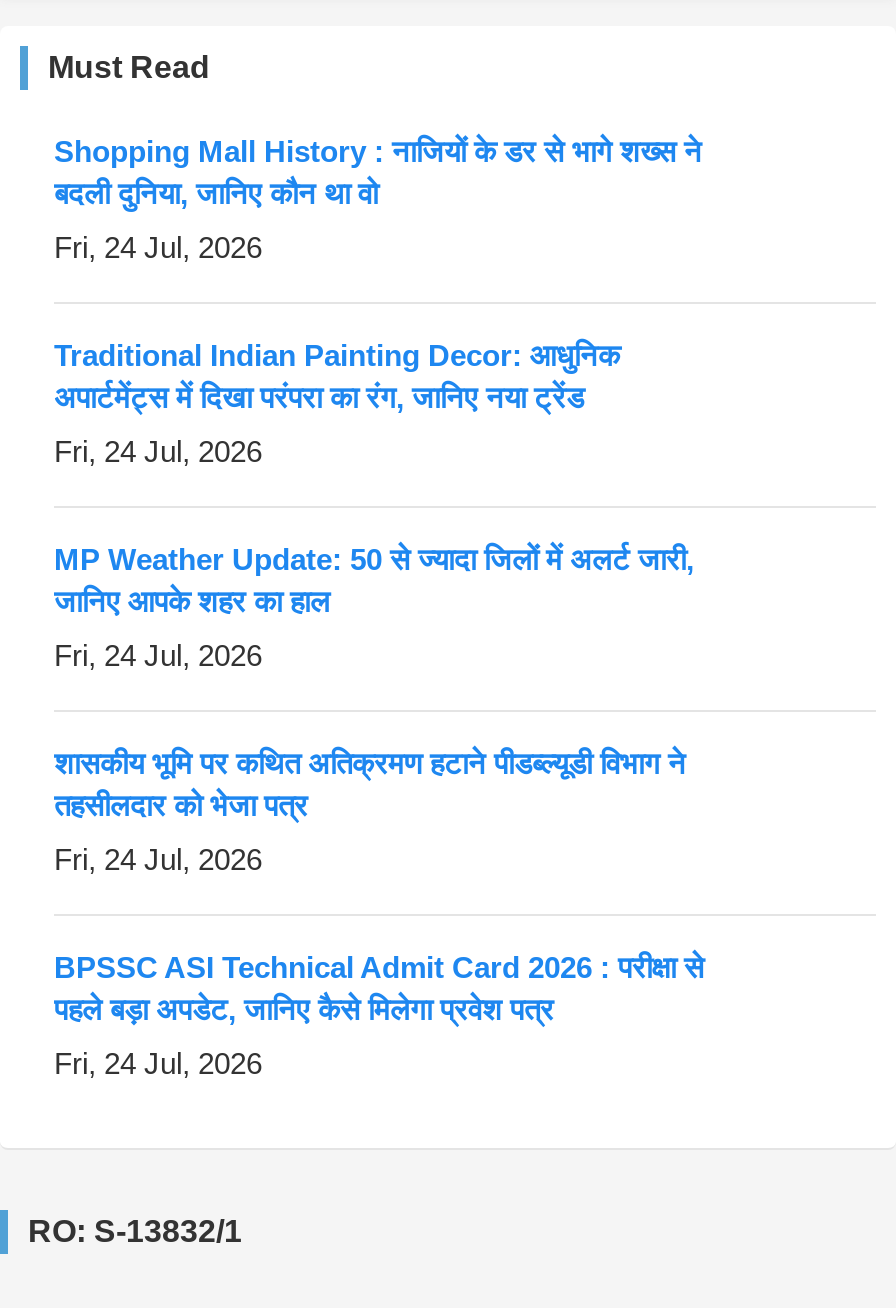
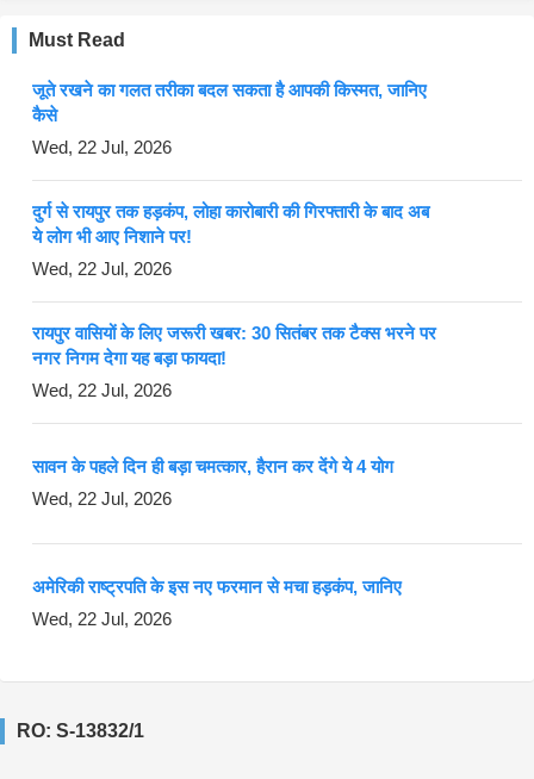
[54,134,702,210] Shopping Mall History : नाजियों के डर से भागे शख्स ने | बदली दुनिया, जानिए कौन था वो -> [32,80,427,125] जूते रखने का गलत तरीका बदल सकता है आपकी किस्मत, जानिए | कैसे
[54,230,262,264] Fri, 24 Jul, 2026 -> [32,137,172,157] Wed, 22 Jul, 2026
[54,338,620,414] Traditional Indian Painting Decor: आधुनिक | अपार्टमेंट्स में दिखा परंपरा का रंग, जानिए नया ट्रेंड -> [32,201,429,247] दुर्ग से रायपुर तक हड़कंप, लोहा कारोबारी की गिरफ्तारी के बाद अब | ये लोग भी आए निशाने पर!
[54,434,262,468] Fri, 24 Jul, 2026 -> [32,258,172,279] Wed, 22 Jul, 2026
[54,542,694,618] MP Weather Update: 50 से ज्यादा जिलों में अलर्ट जारी, | जानिए आपके शहर का हाल -> [32,323,436,368] रायपुर वासियों के लिए जरूरी खबर: 30 सितंबर तक टैक्स भरने पर | नगर निगम देगा यह बड़ा फायदा!
[54,638,262,672] Fri, 24 Jul, 2026 -> [32,380,172,400] Wed, 22 Jul, 2026
[54,746,686,822] शासकीय भूमि पर कथित अतिक्रमण हटाने पीडब्ल्यूडी विभाग ने | तहसीलदार को भेजा पत्र -> [32,456,393,476] सावन के पहले दिन ही बड़ा चमत्कार, हैरान कर देंगे ये 4 योग
[54,842,262,876] Fri, 24 Jul, 2026 -> [32,488,172,509] Wed, 22 Jul, 2026
[54,950,704,1026] BPSSC ASI Technical Admit Card 2026 : परीक्षा से | पहले बड़ा अपडेट, जानिए कैसे मिलेगा प्रवेश पत्र -> [32,577,402,597] अमेरिकी राष्ट्रपति के इस नए फरमान से मचा हड़कंप, जानिए
[54,1046,262,1080] Fri, 24 Jul, 2026 -> [32,609,172,629] Wed, 22 Jul, 2026

